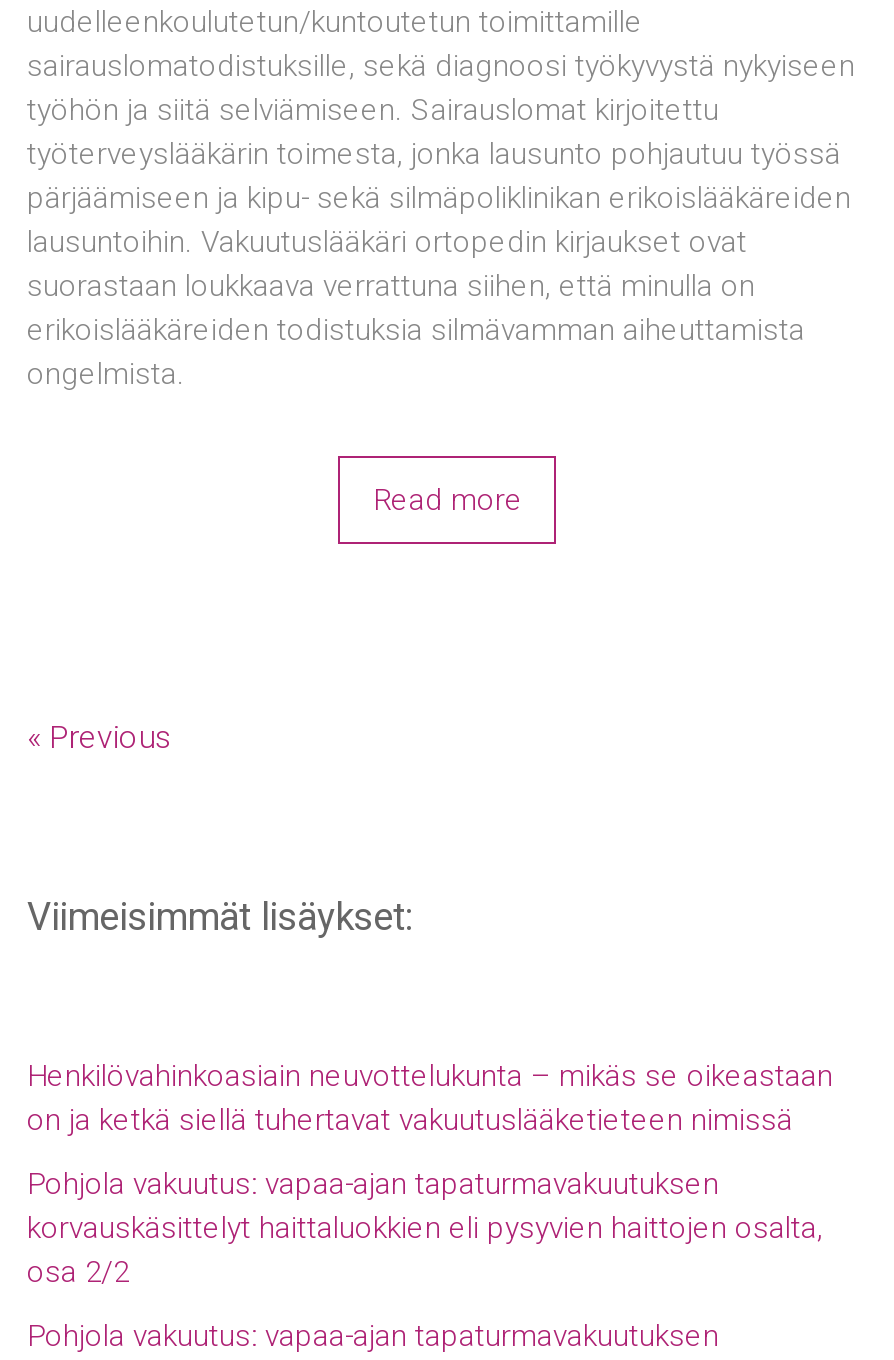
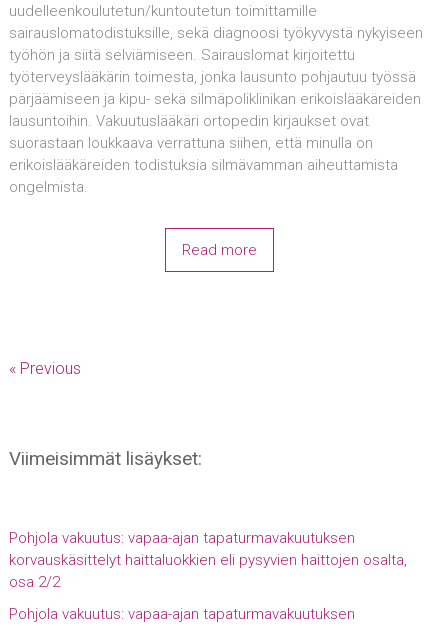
[27,1058,833,1138] Henkilövahinkoasiain neuvottelukunta – mikäs se oikeastaan | on ja ketkä siellä tuhertavat vakuutuslääketieteen nimissä -> none

